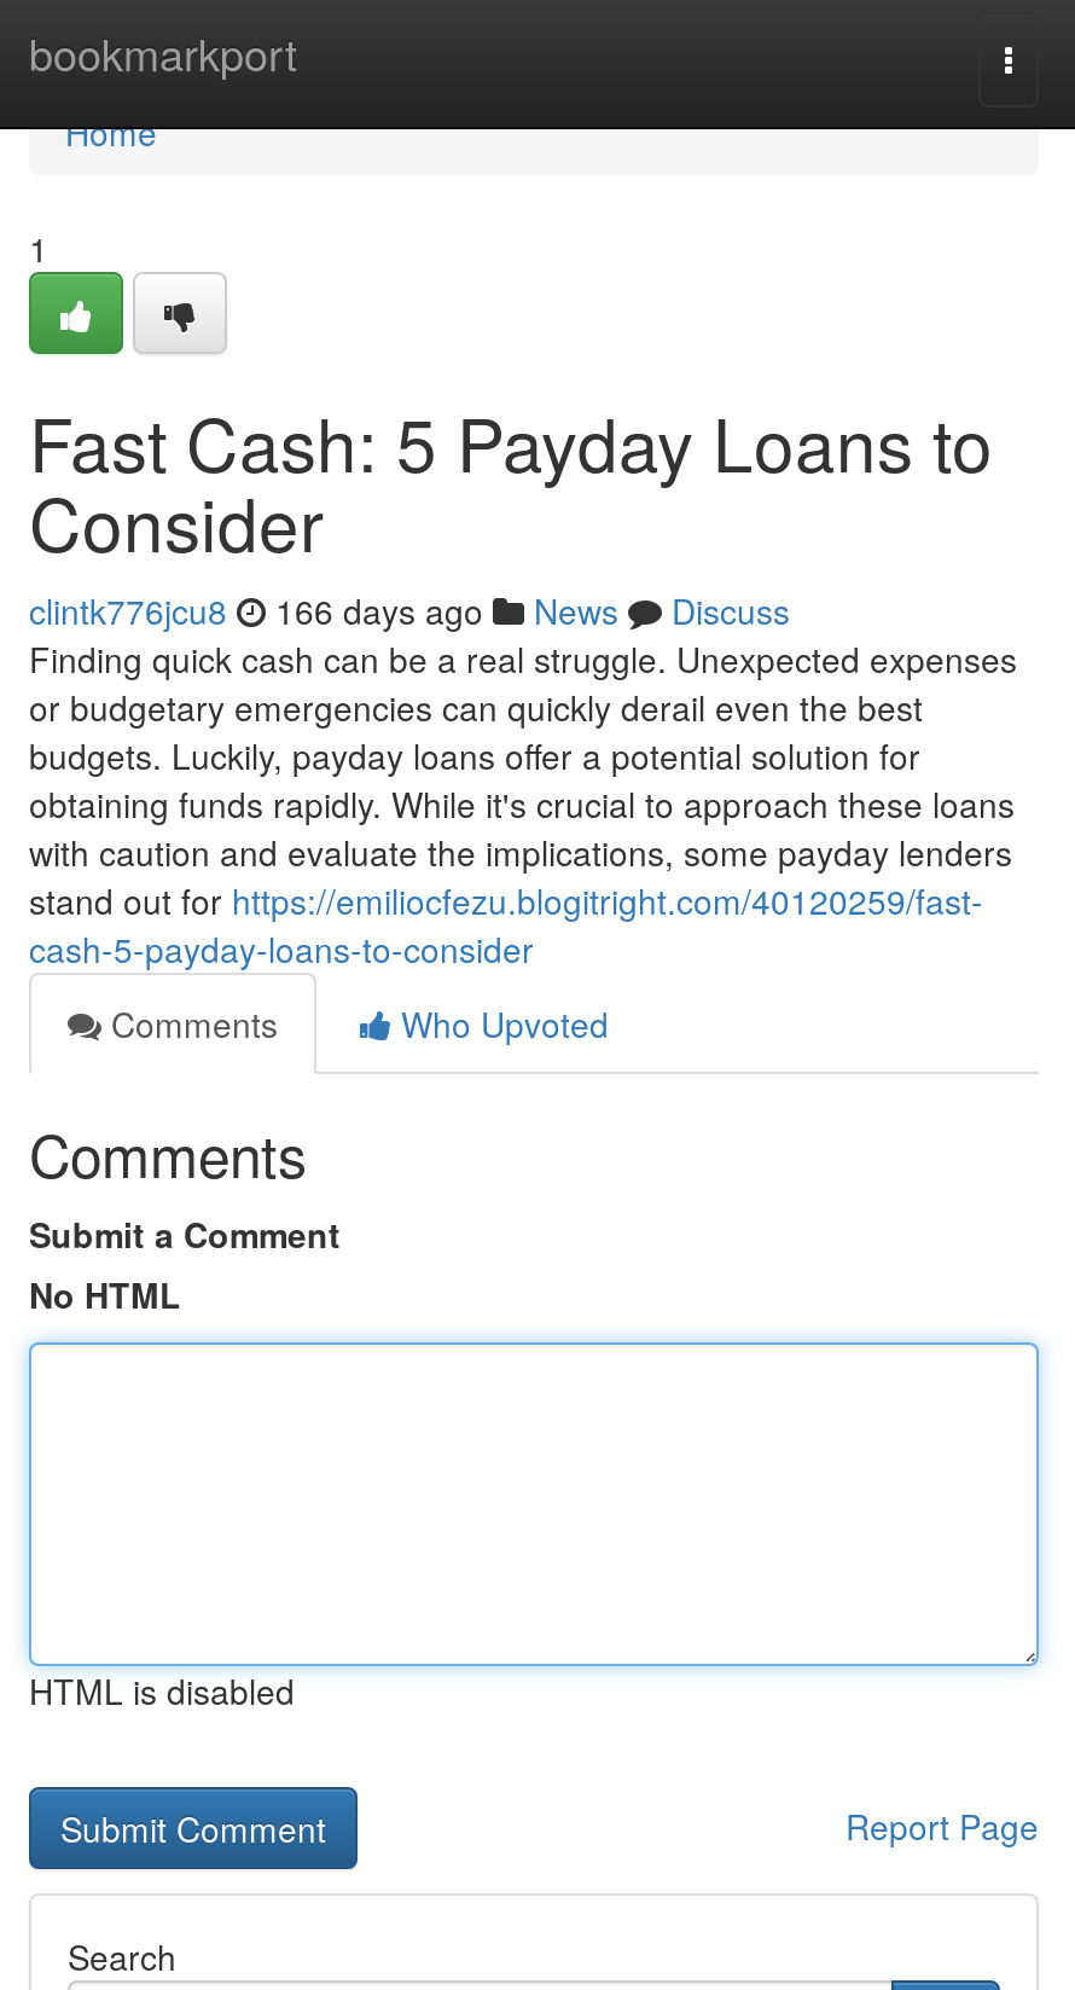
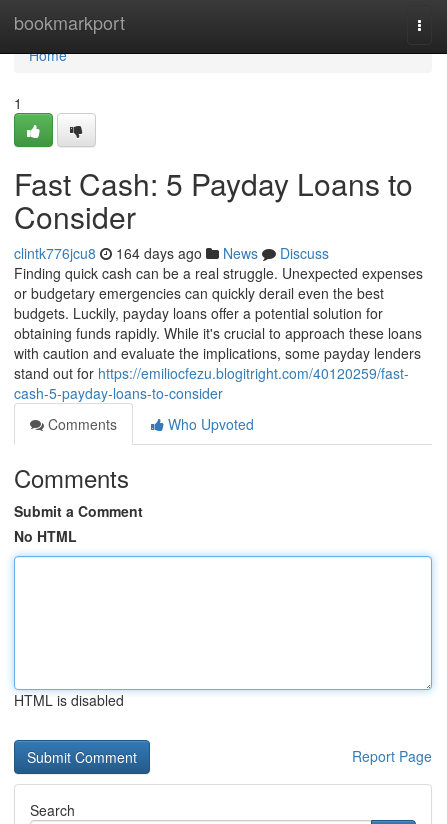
[29,586,790,634] clintk776jcu8 166 days ago News Discuss -> [14,243,329,263] clintk776jcu8 164 days ago News Discuss

